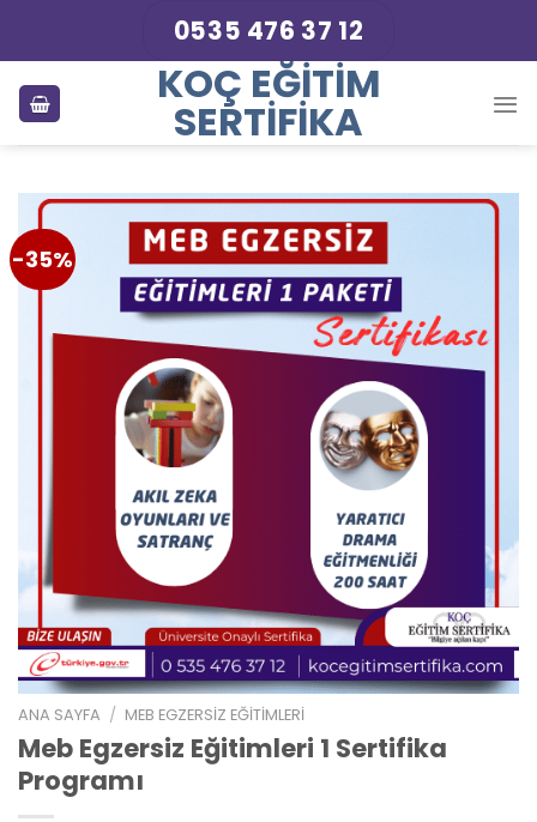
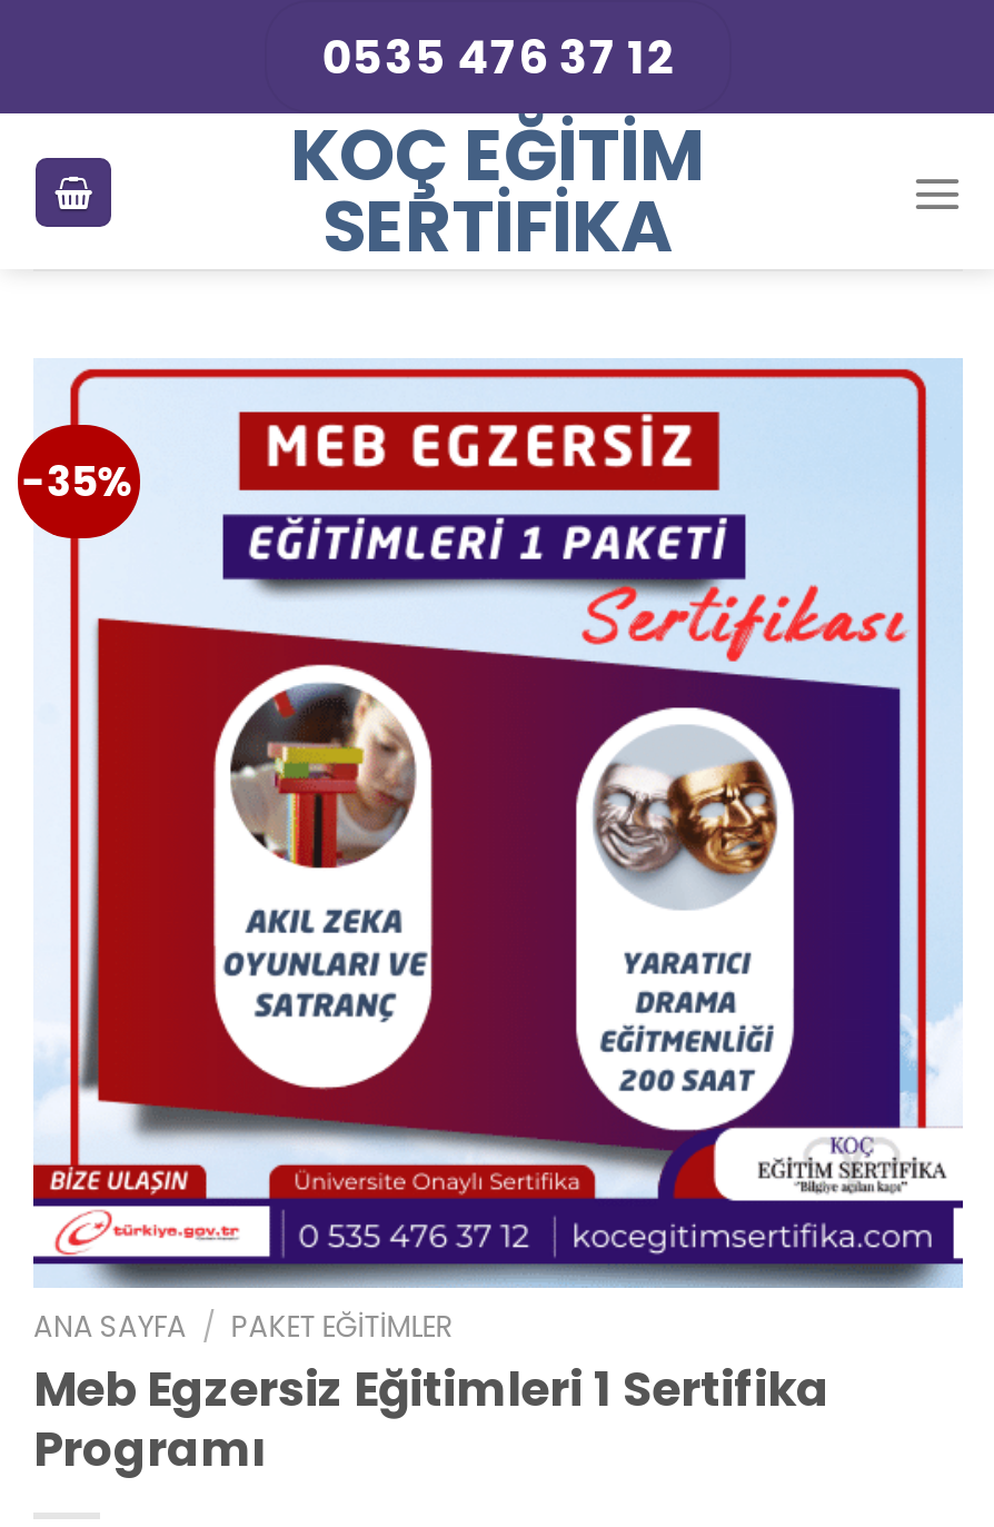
[18,704,304,726] ANA SAYFA / MEB EGZERSIZ EĞITIMLERI -> [33,1306,453,1349] ANA SAYFA / PAKET EĞITIMLER

